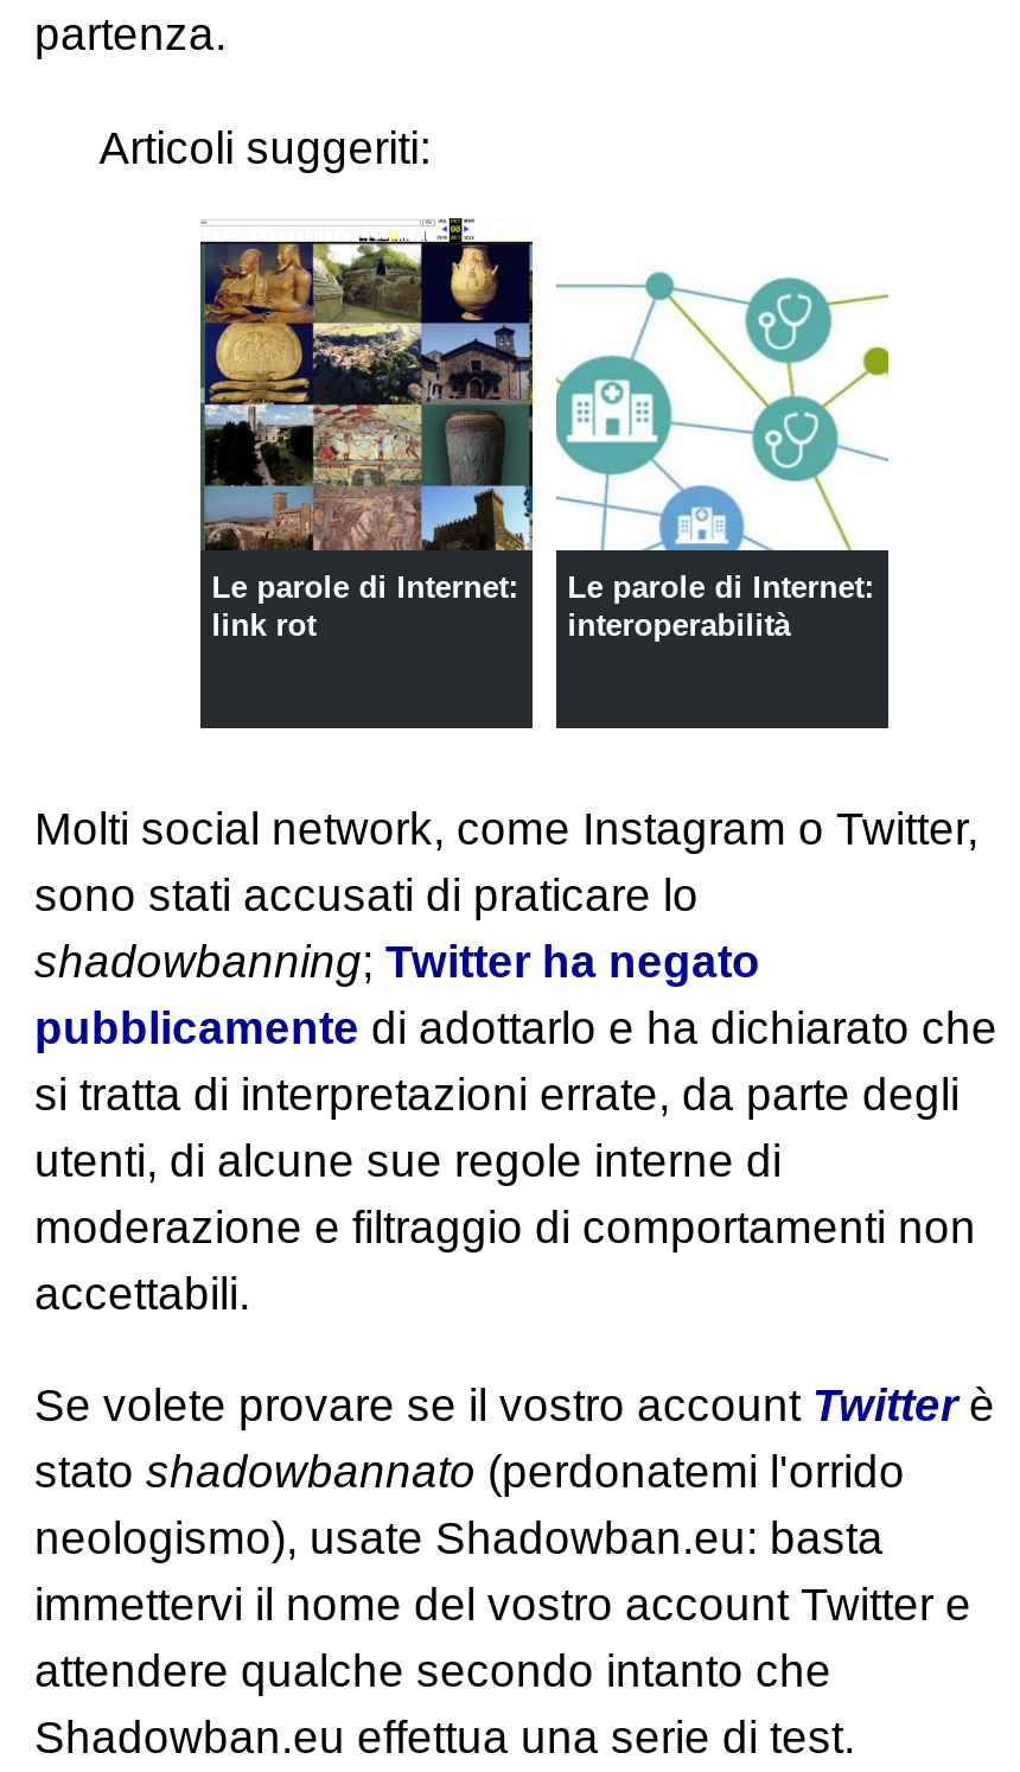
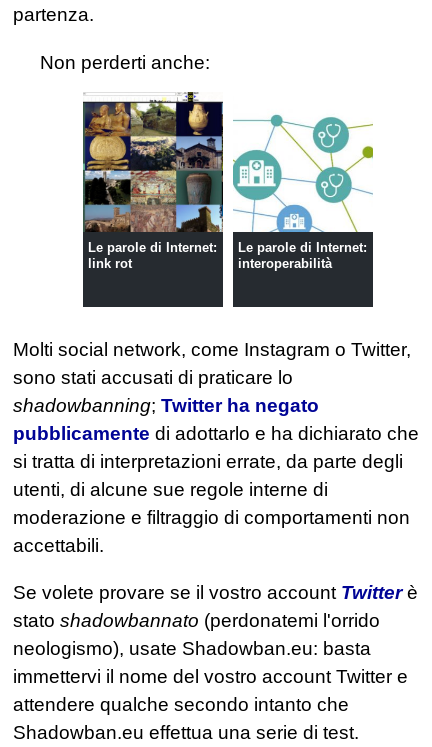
[99,123,431,172] Articoli suggeriti: -> [40,52,210,73] Non perderti anche:

